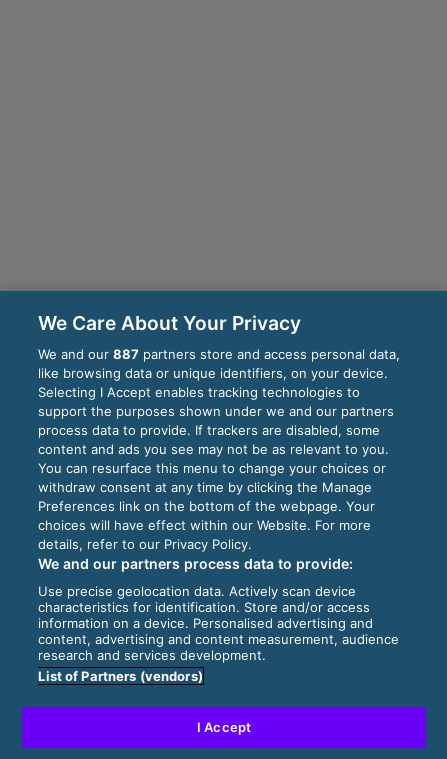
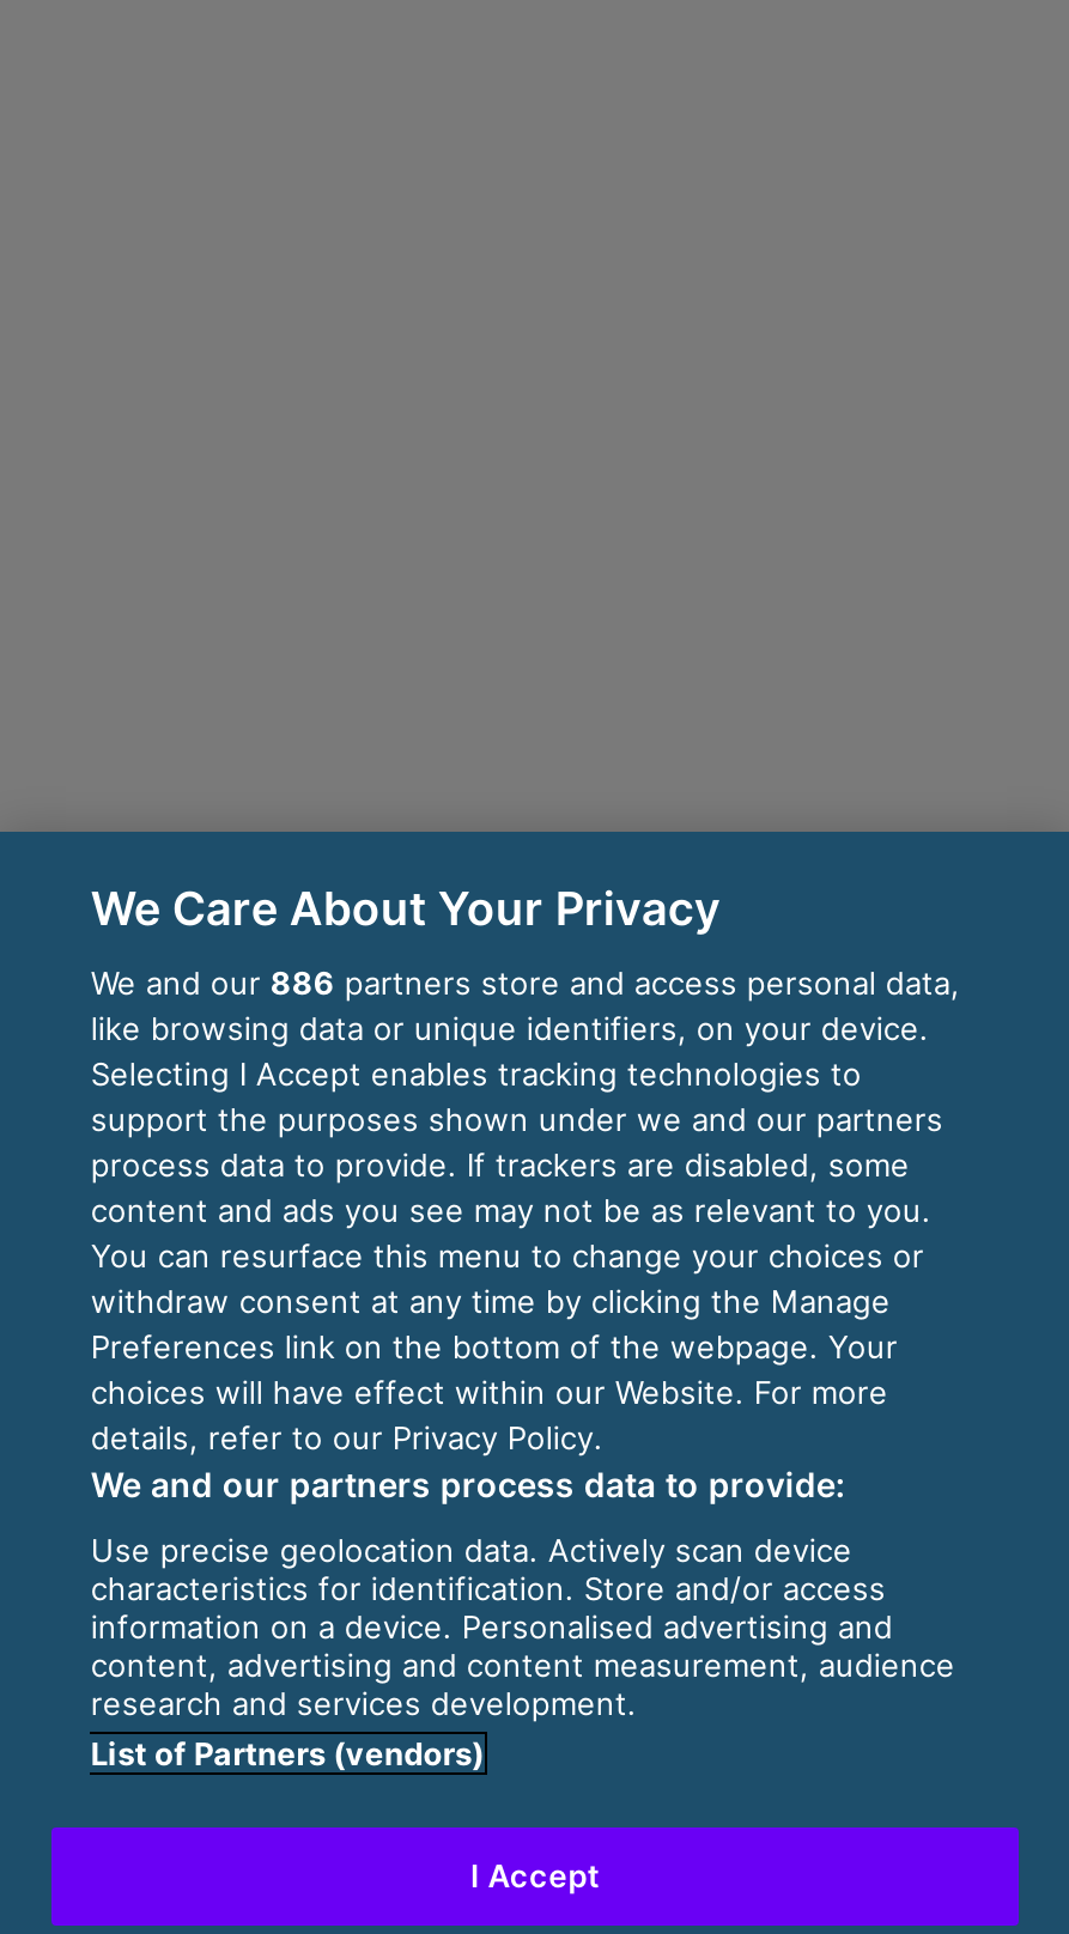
[38,346,400,362] We and our 887 partners store and access personal data, -> [91,963,960,1002] We and our 886 partners store and access personal data,

